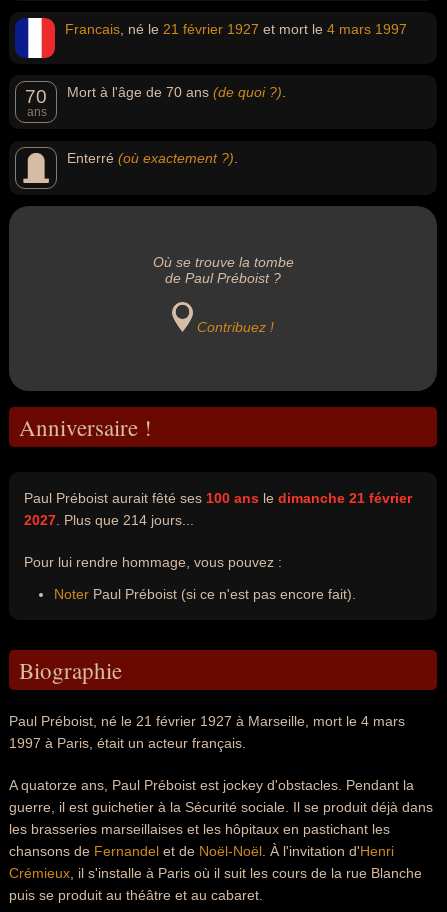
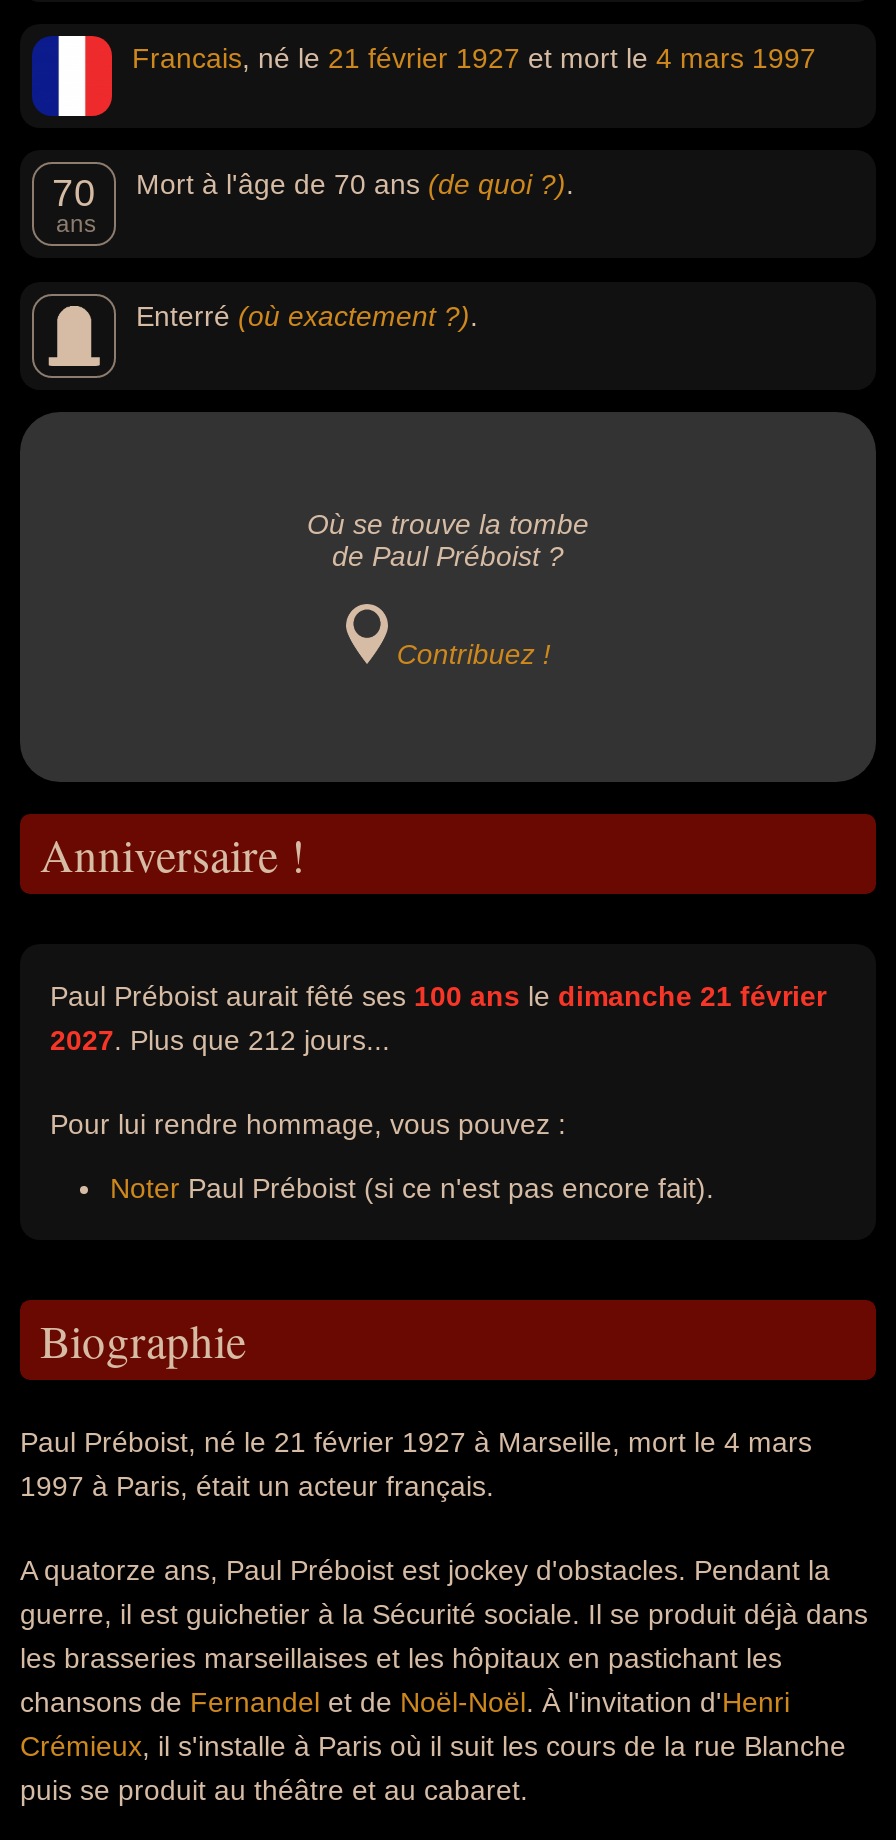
[24,512,194,528] 2027. Plus que 214 jours... -> [50,1024,390,1056] 2027. Plus que 212 jours...

